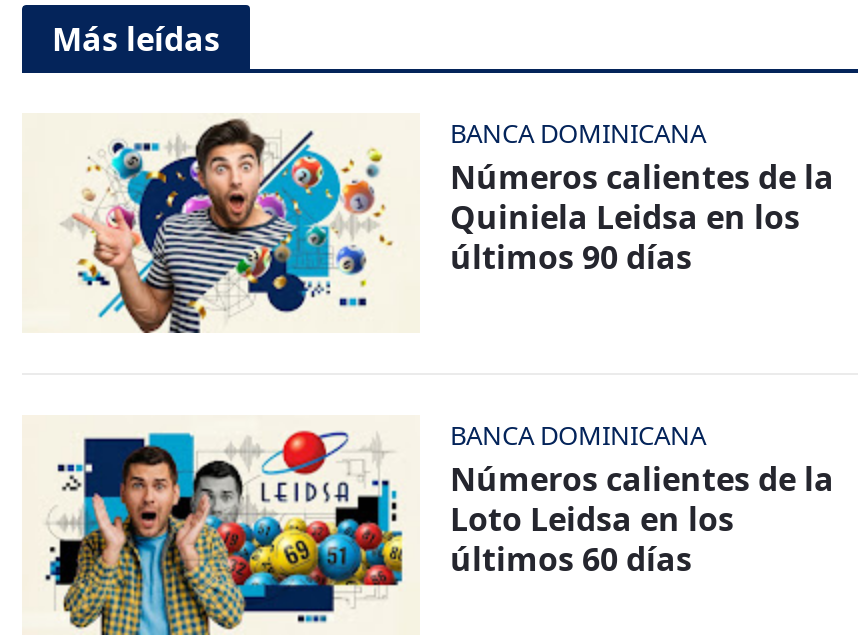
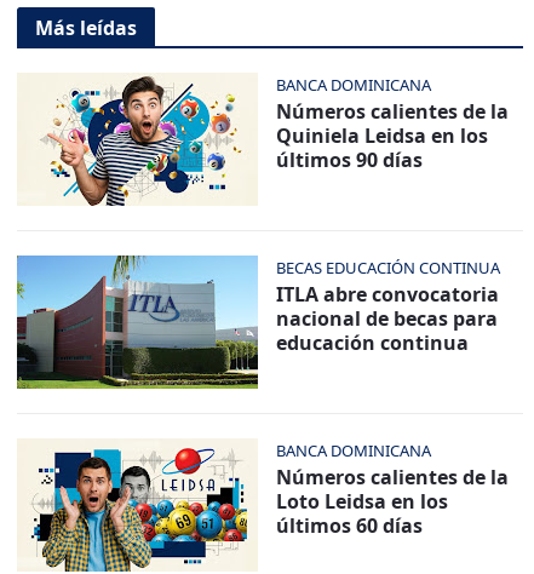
none -> [16,254,500,390] [image] | BECAS EDUCACIÓN CONTINUA | ITLA abre convocatoria | nacional de becas para | educación continua

